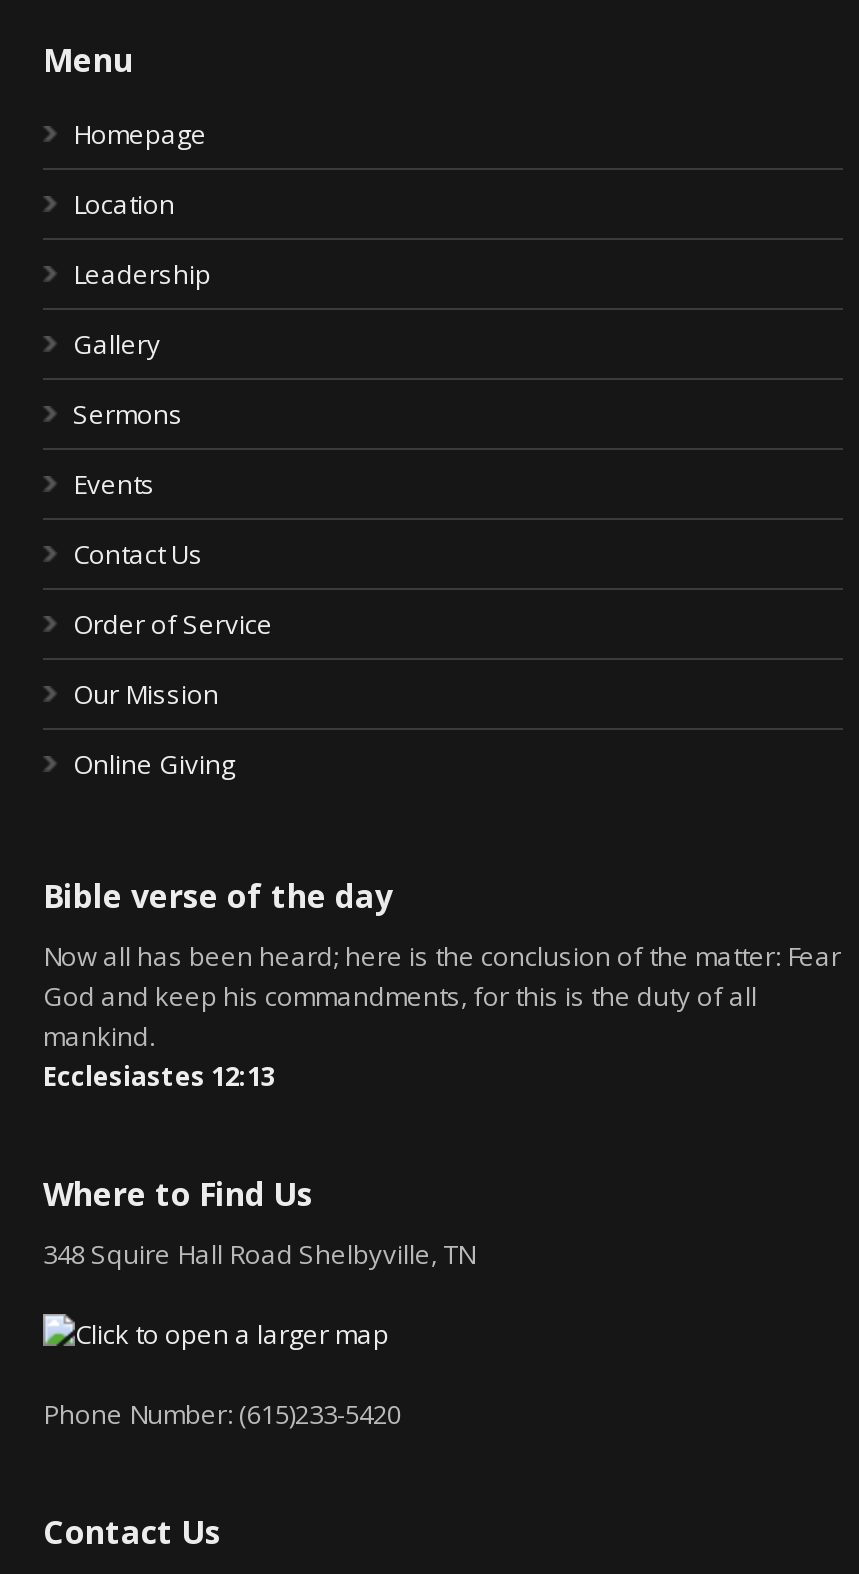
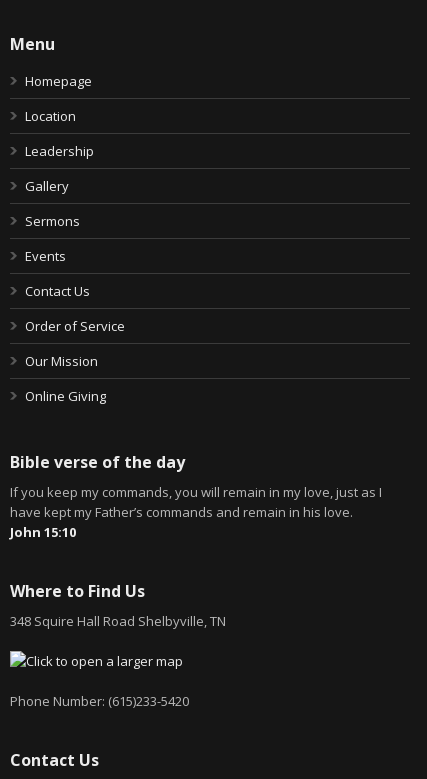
[43,938,841,1094] Now all has been heard; here is the conclusion of the matter: Fear | God and keep his commandments, for this is the duty of all | mankind. | Ecclesiastes 12:13 -> [10,483,382,541] If you keep my commands, you will remain in my love, just as I | have kept my Father’s commands and remain in his love. | John 15:10

